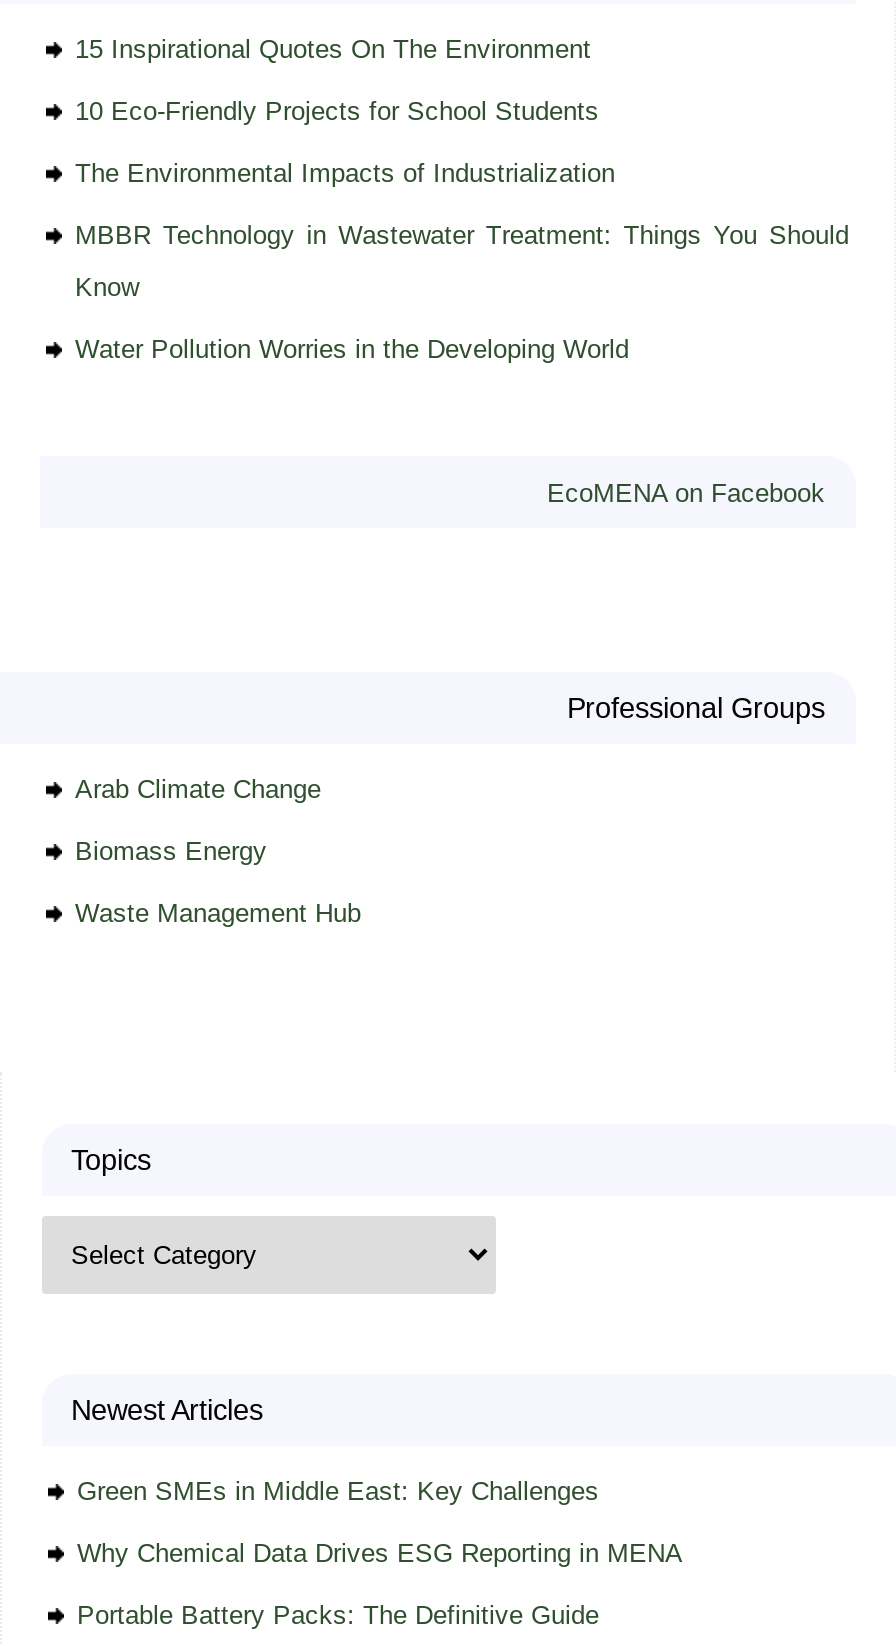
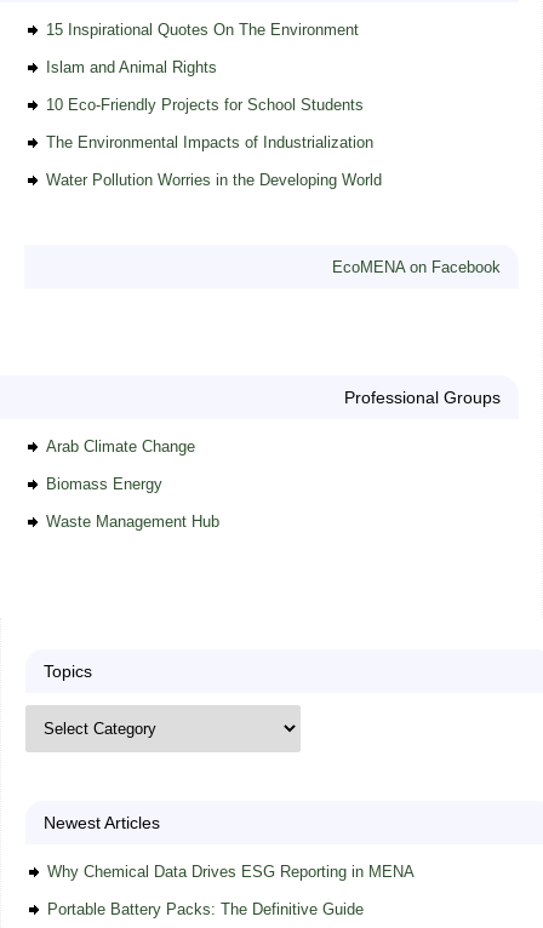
none -> [45,58,216,77] Islam and Animal Rights
moved [75,96,615,188] -> [45,96,373,152]: 10 Eco-Friendly Projects for School Students | The Environmental Impacts of Industrialization
[75,220,849,302] MBBR Technology in Wastewater Treatment: Things You Should | Know -> none
[77,1476,599,1506] Green SMEs in Middle East: Key Challenges -> none

